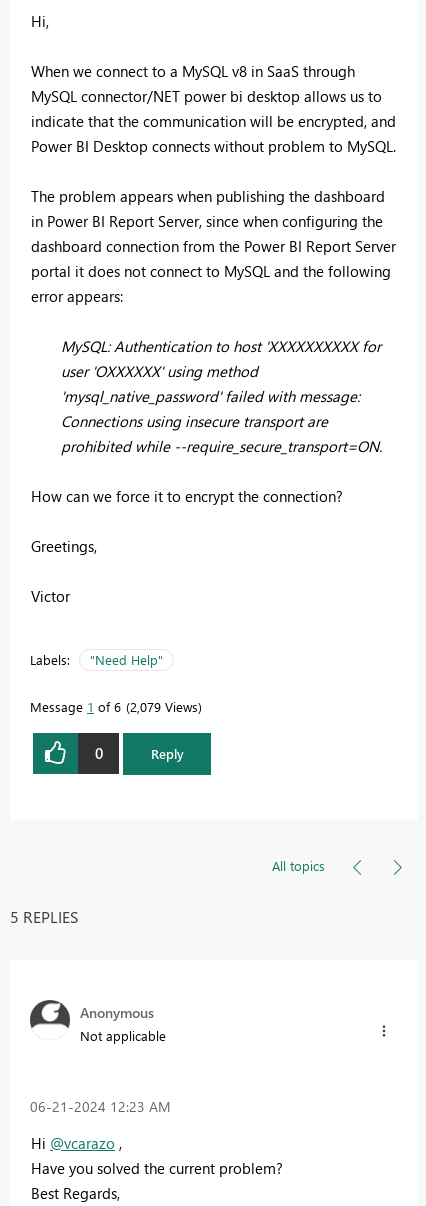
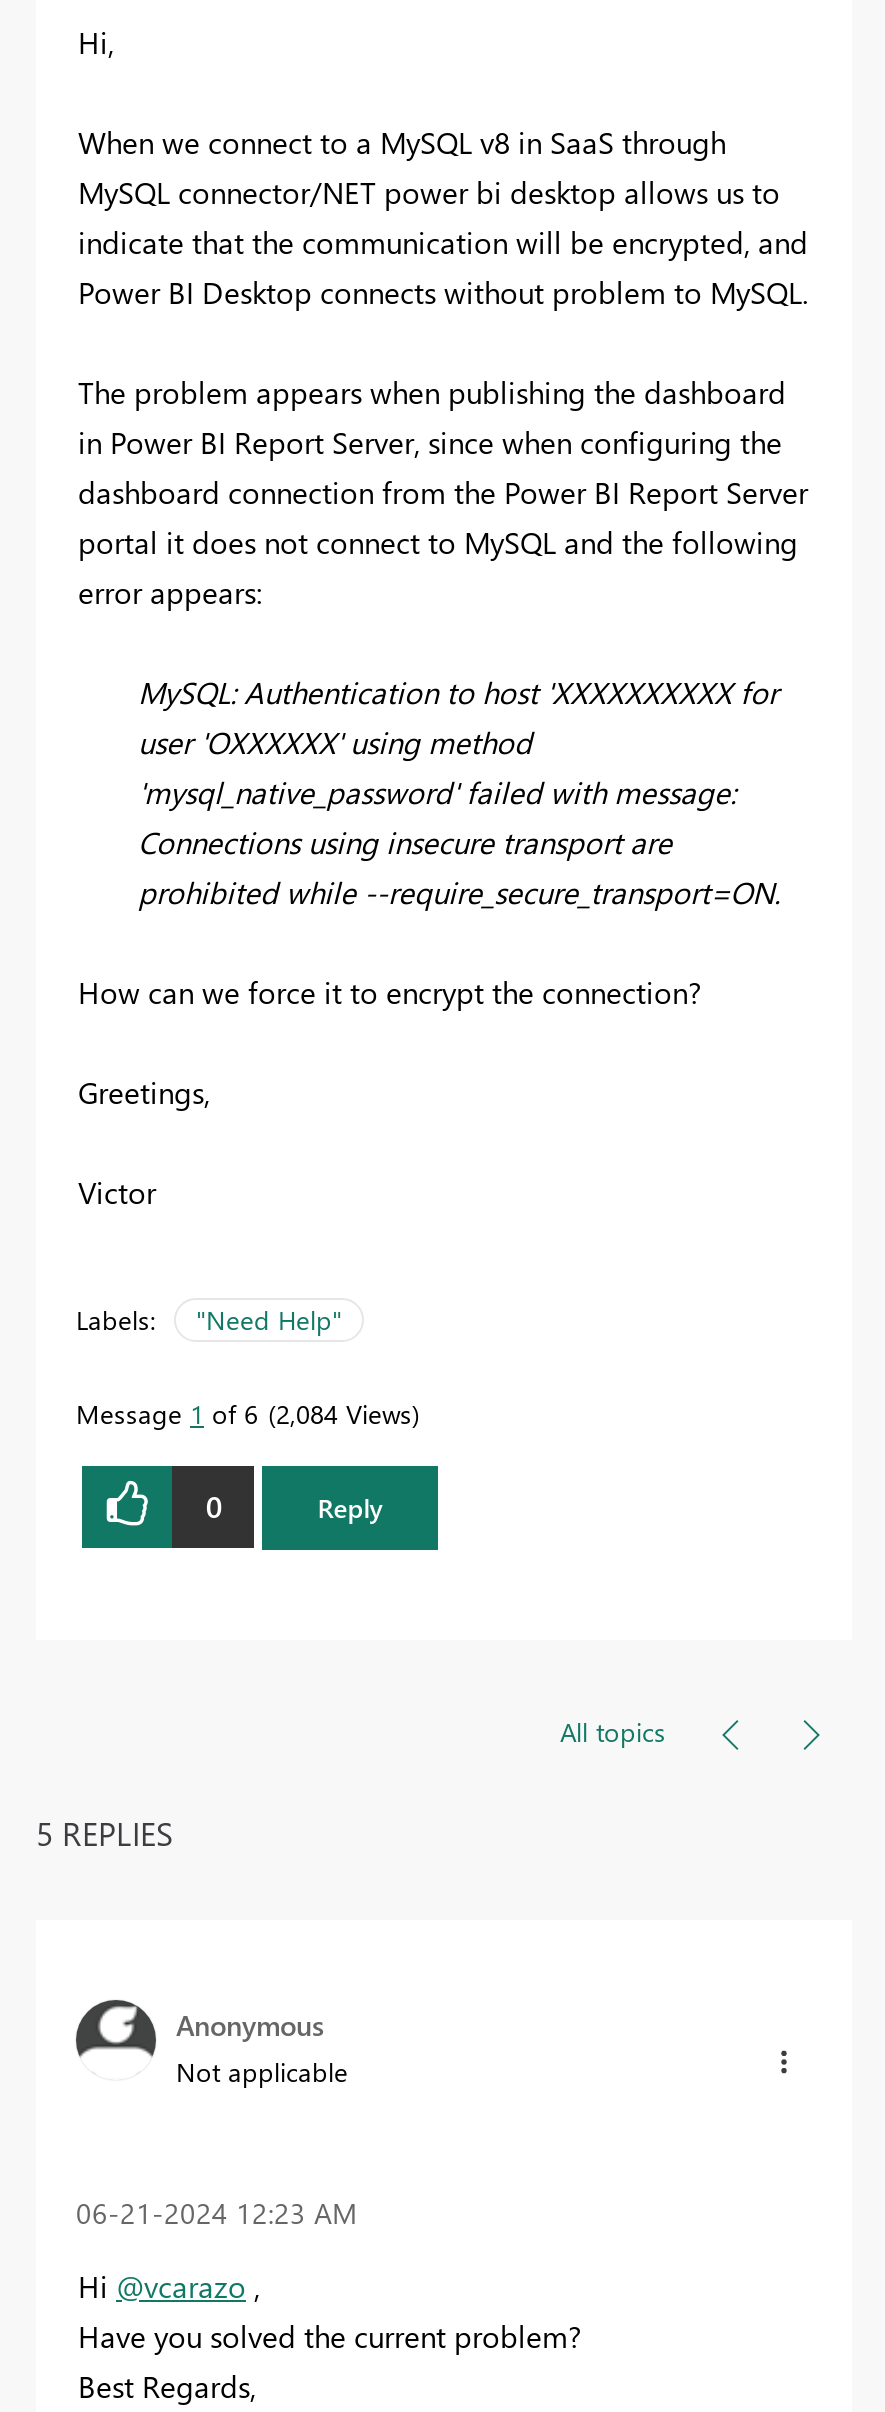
[30,698,198,715] Message 1 of 6 2,079 Views -> [76,1395,412,1429] Message 1 of 6 2,084 Views

